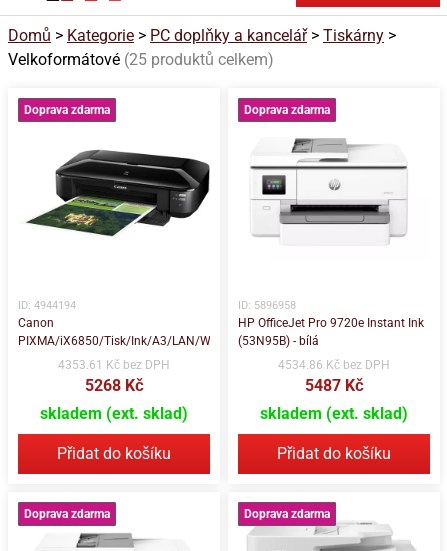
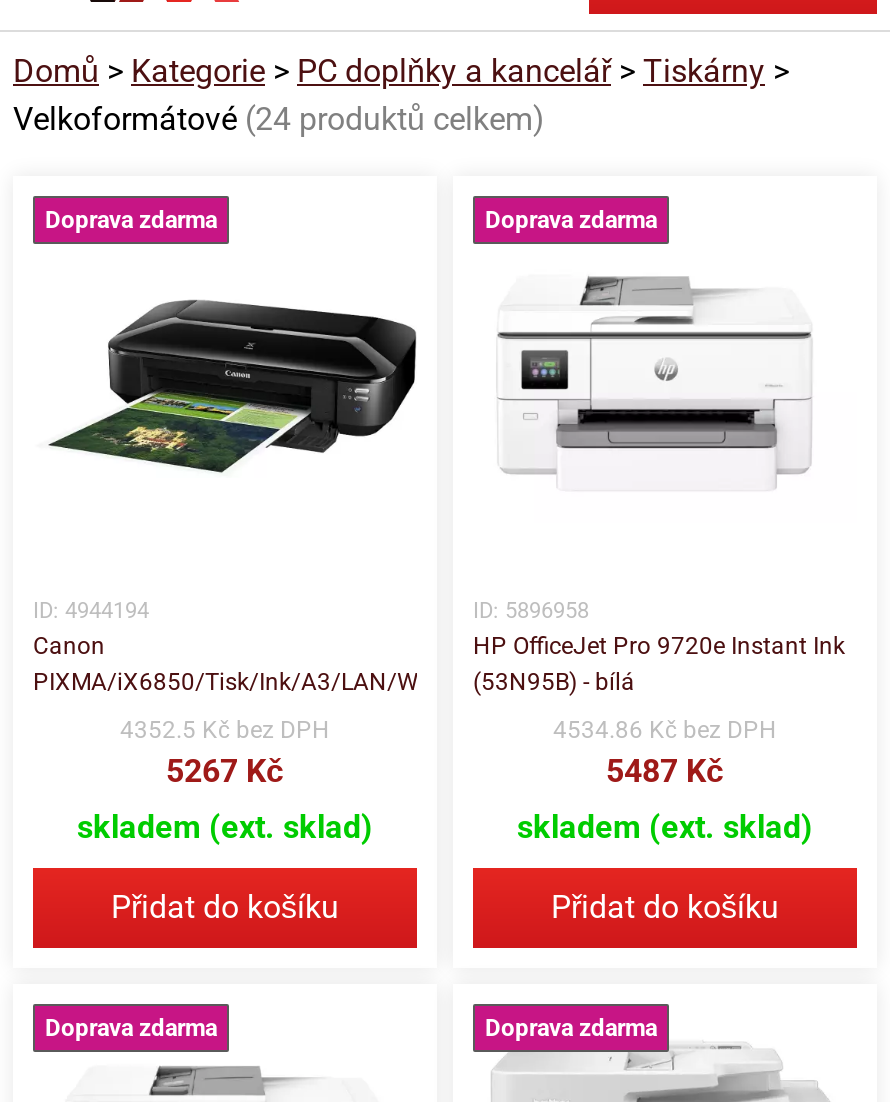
[8,50,274,69] Velkoformátové (25 produktů celkem) -> [13,100,545,138] Velkoformátové (24 produktů celkem)
[58,358,170,372] 4353.61 Kč bez DPH -> [120,716,330,744] 4352.5 Kč bez DPH
[84,376,143,395] 5268 Kč -> [166,752,284,790] 5267 Kč

